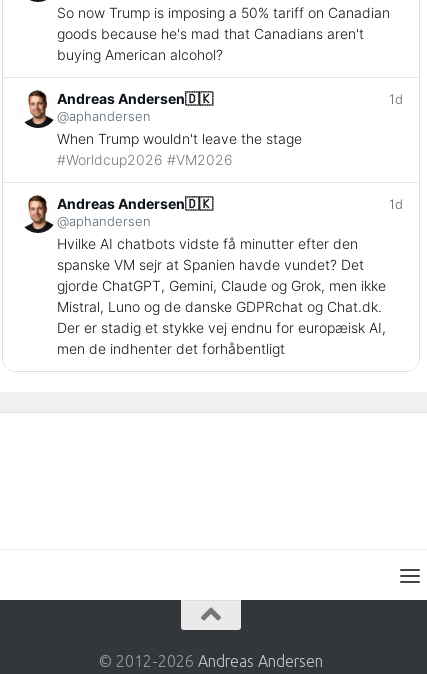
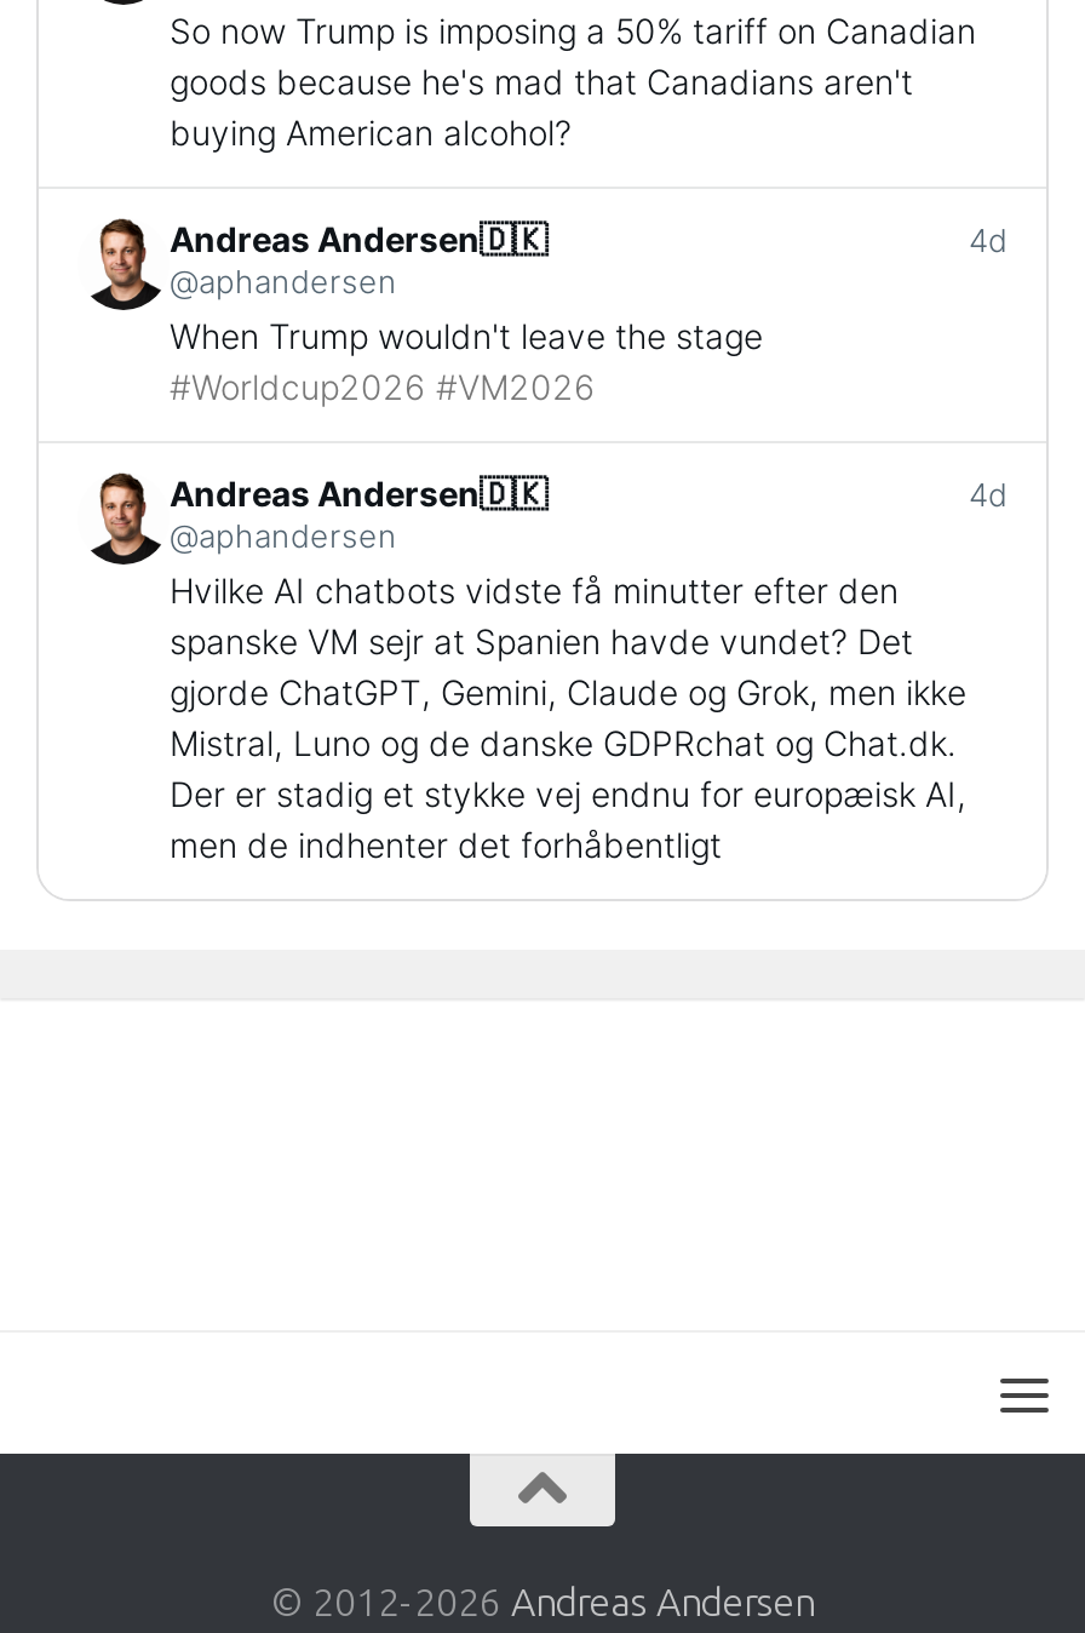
[389,91,403,107] 1d -> [969,221,1007,260] 4d
[389,196,403,212] 1d -> [969,476,1007,515] 4d

